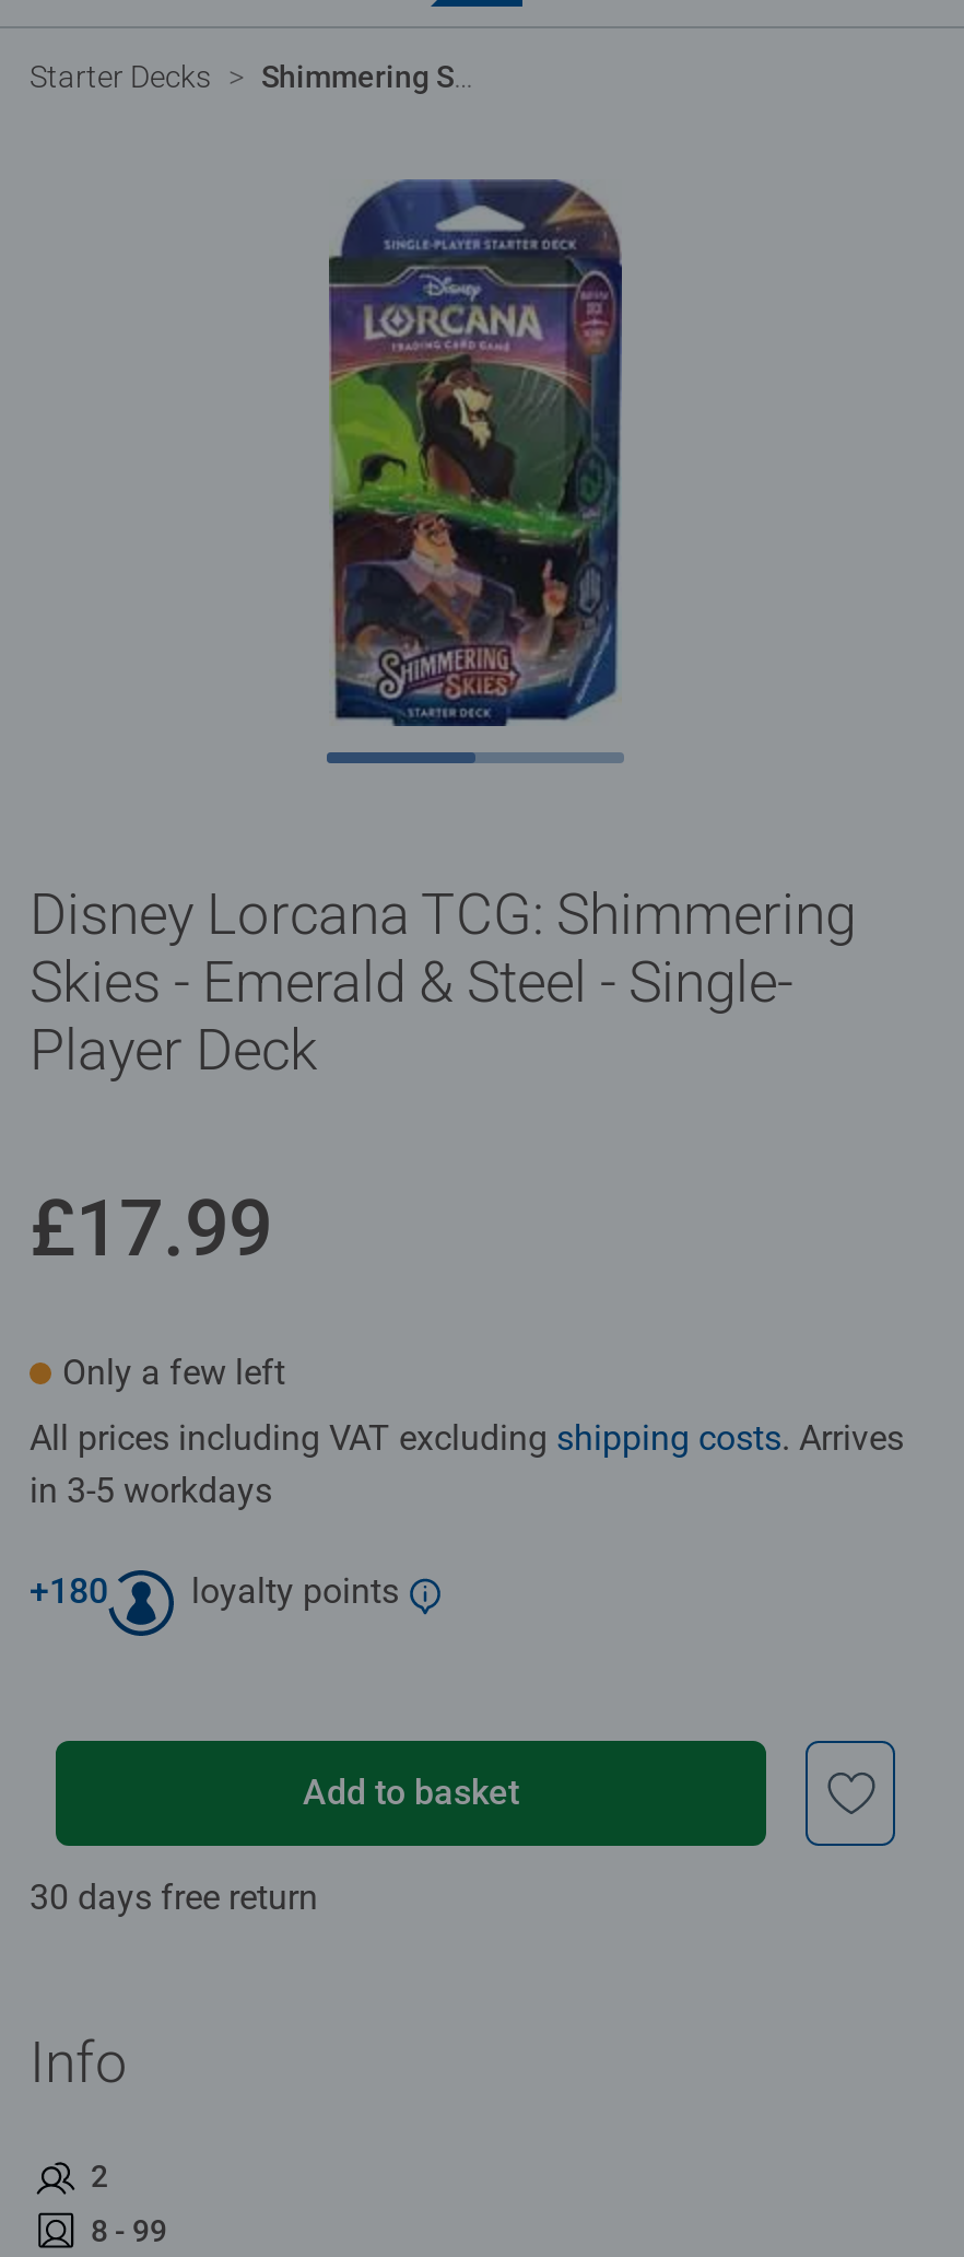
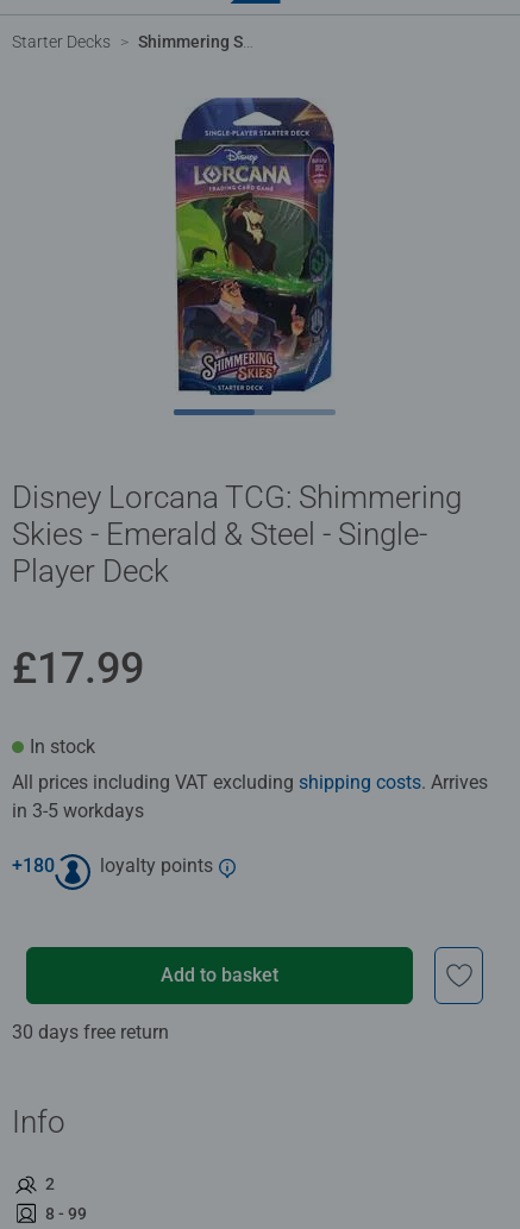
[62,1351,285,1393] Only a few left -> [30,735,95,758] In stock

